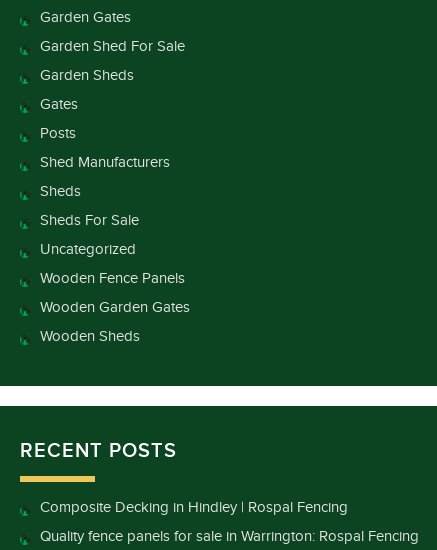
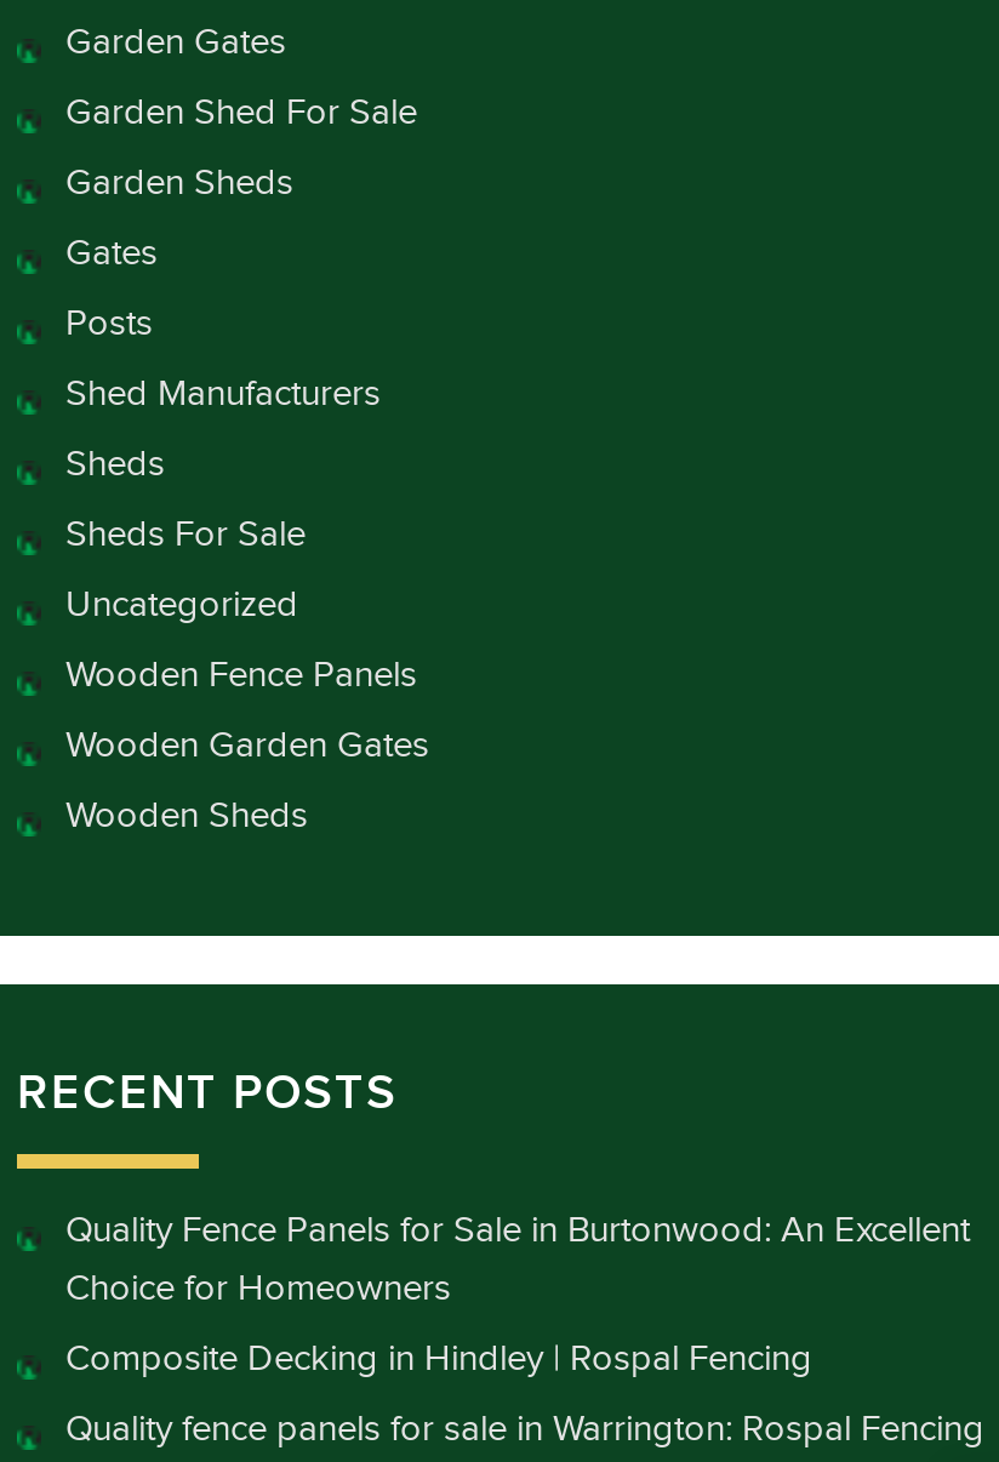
none -> [65,1210,970,1310] Quality Fence Panels for Sale in Burtonwood: An Excellent | Choice for Homeowners

